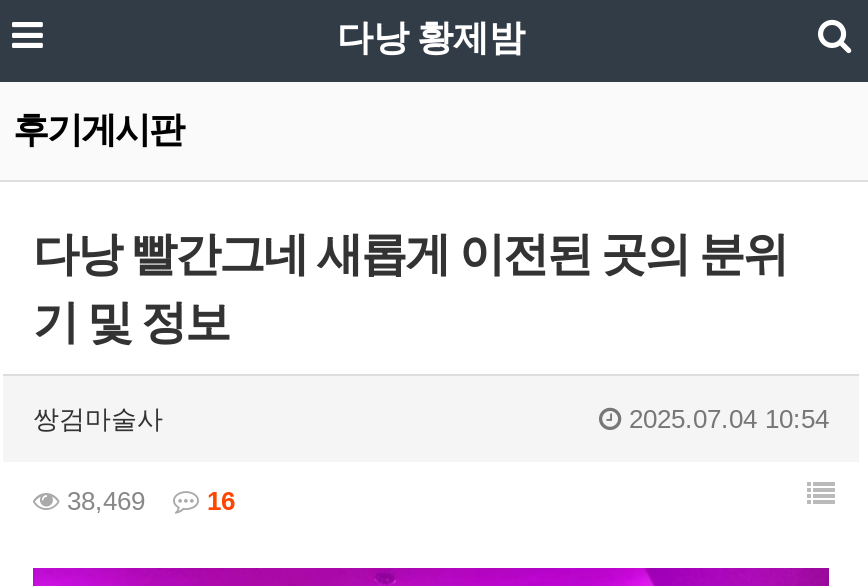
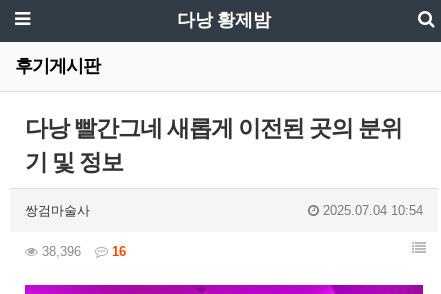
[59,486,145,516] 38,469 -> [38,244,81,259] 38,396

